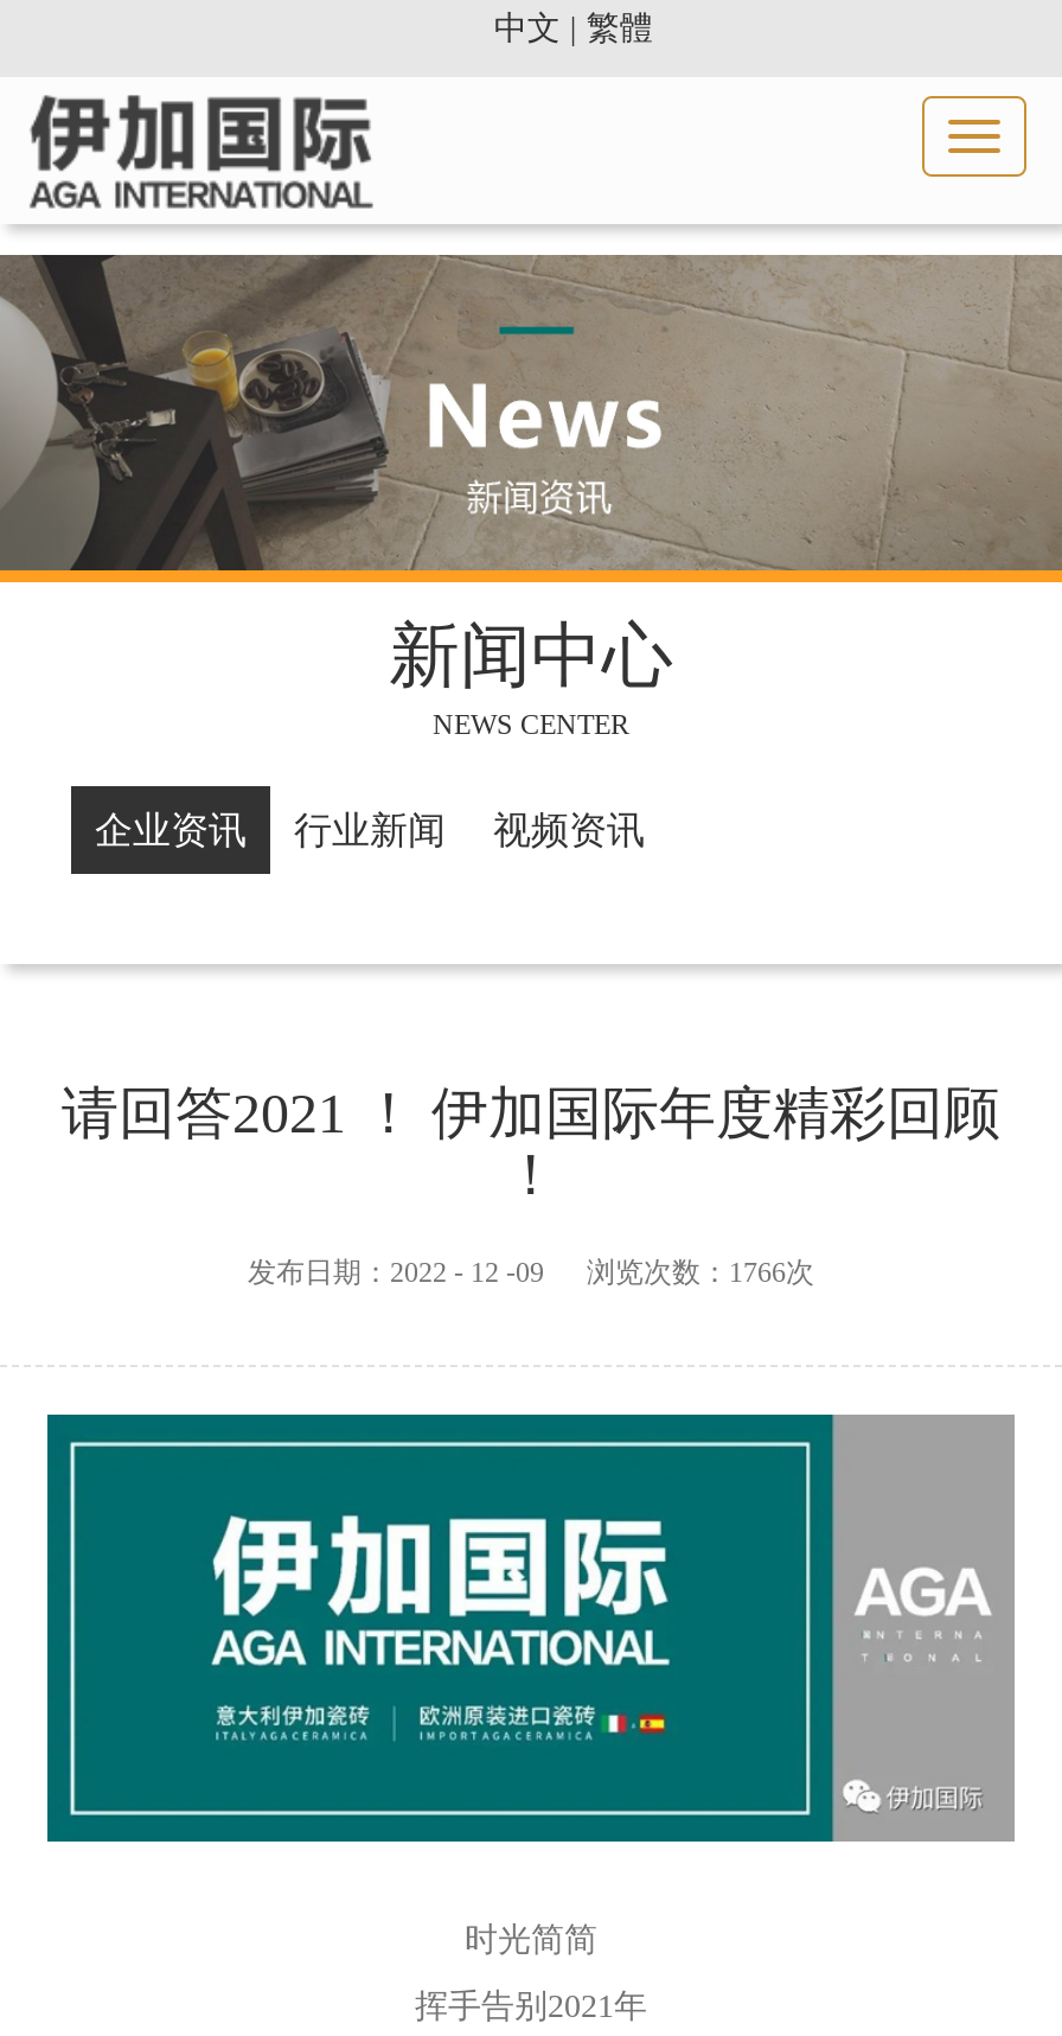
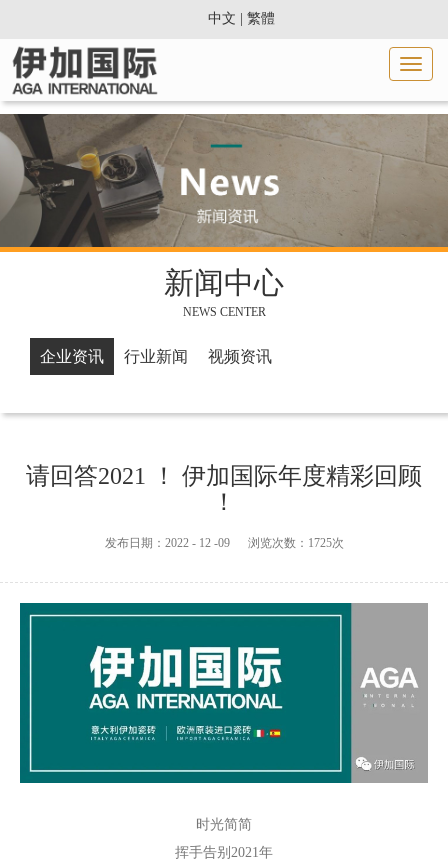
[248,1256,814,1289] 发布日期：2022 - 12 -09 浏览次数：1766次 -> [104,536,343,550] 发布日期：2022 - 12 -09 浏览次数：1725次

